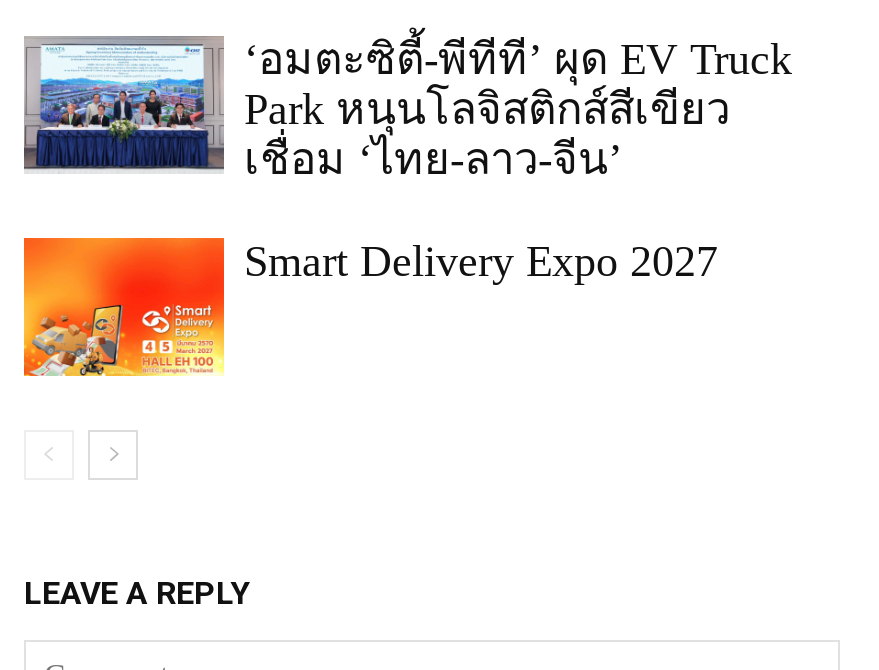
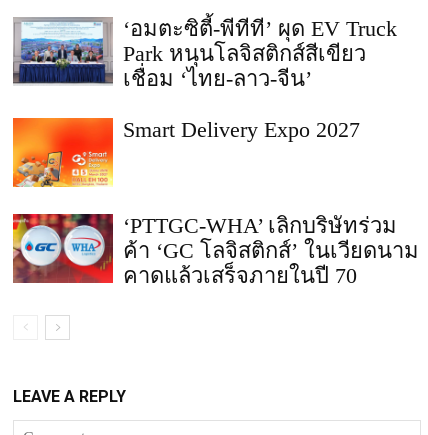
none -> [12,213,419,288] [image] | ‘PTTGC-WHA’ เลิกบริษัทร่วม | ค้า ‘GC โลจิสติกส์’ ในเวียดนาม | คาดแล้วเสร็จภายในปี 70

